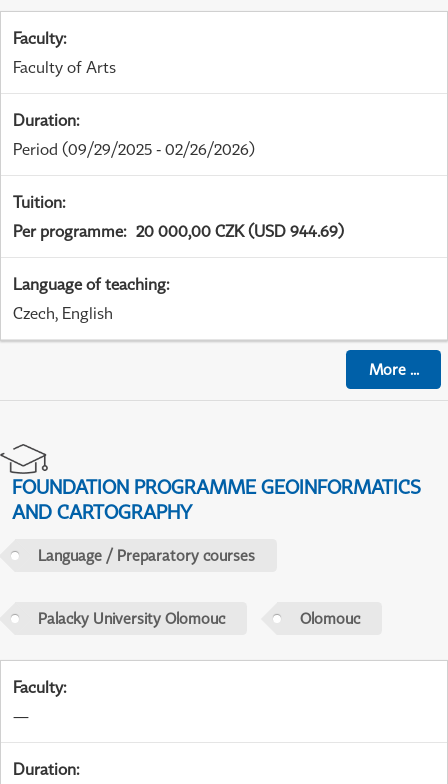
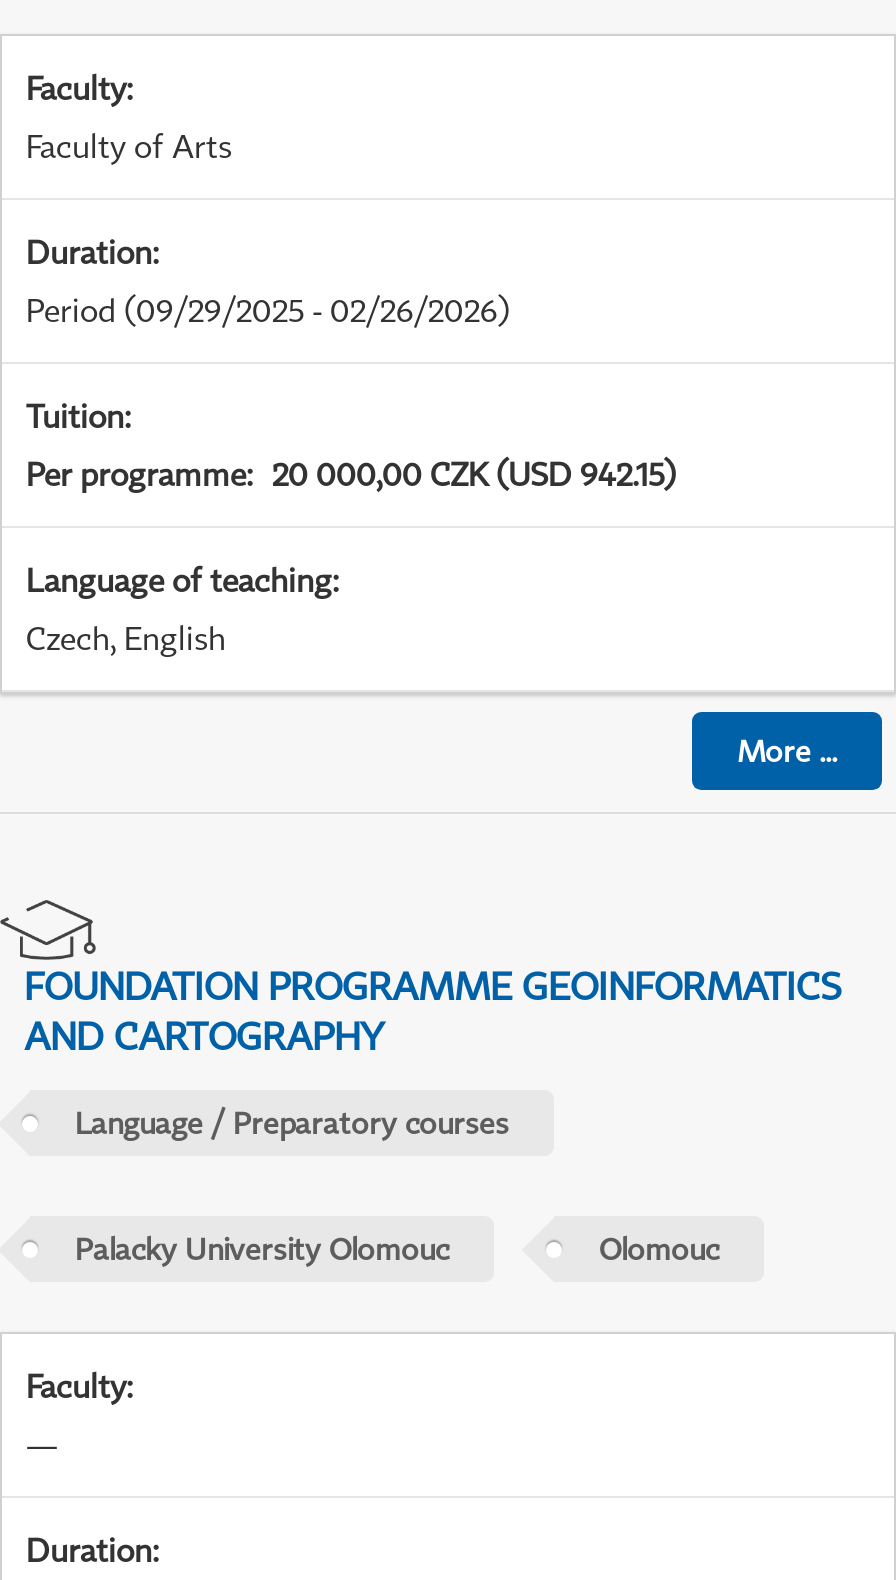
[13,221,344,241] Per programme: 20 000,00 CZK (USD 944.69) -> [26,454,676,494] Per programme: 20 000,00 CZK (USD 942.15)

